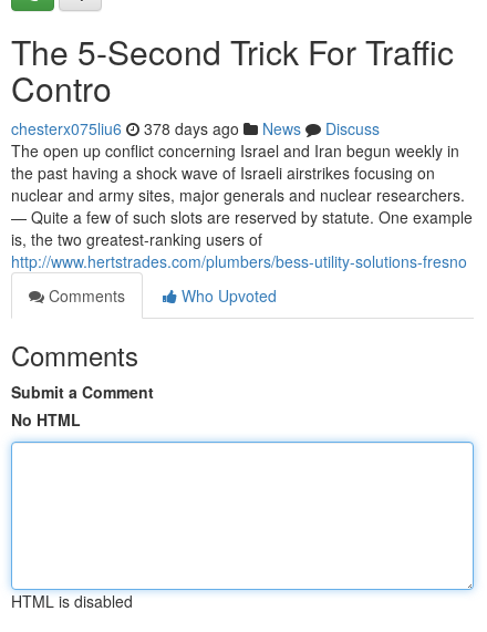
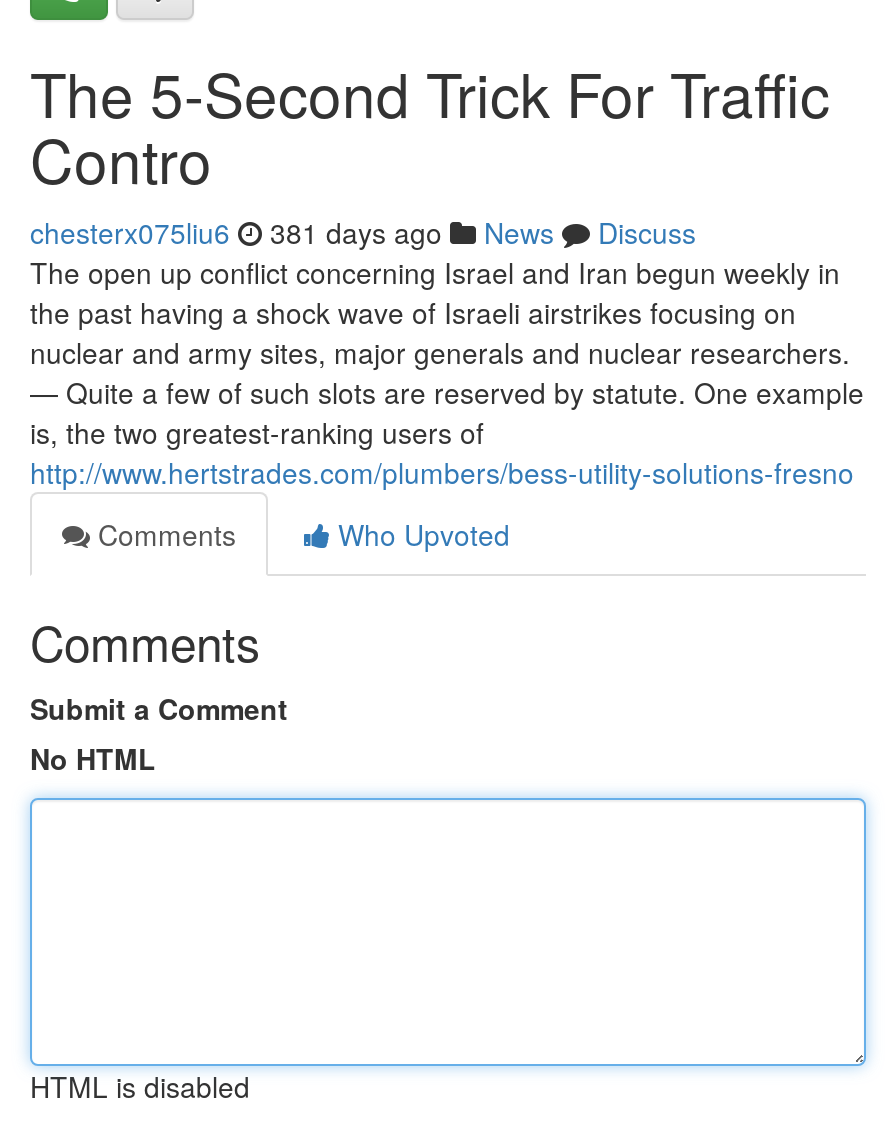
[11,117,380,139] chesterx075liu6 378 days ago News Discuss -> [30,212,696,252] chesterx075liu6 381 days ago News Discuss

